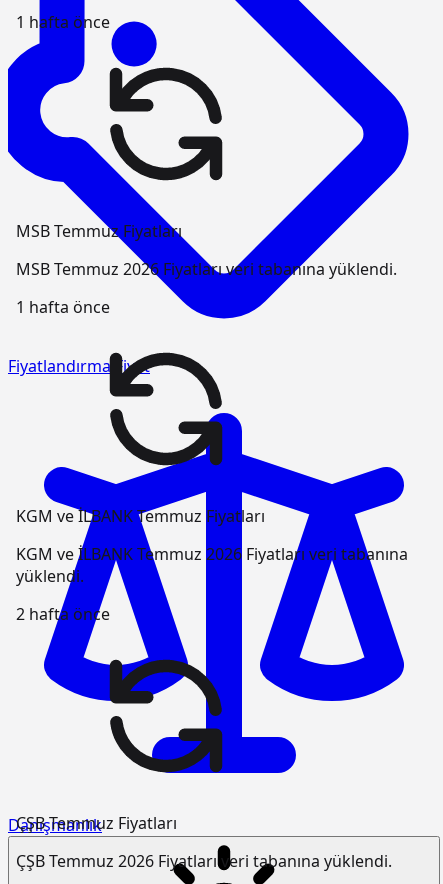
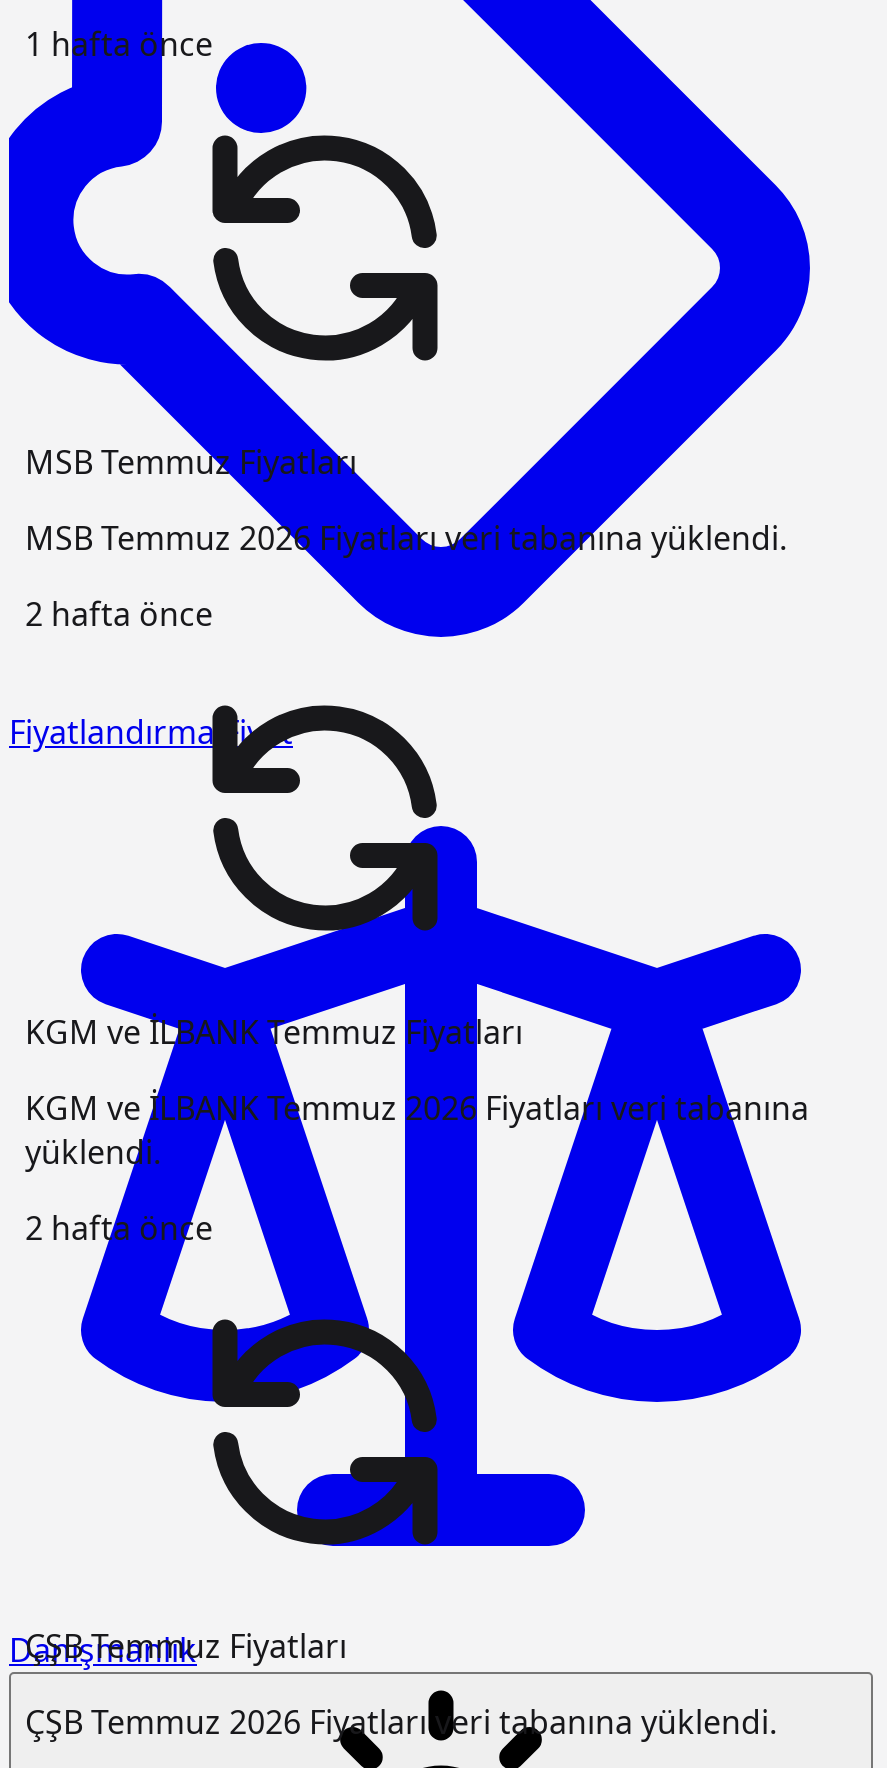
[16,296,110,318] 1 hafta önce -> [25,593,213,637] 2 hafta önce

